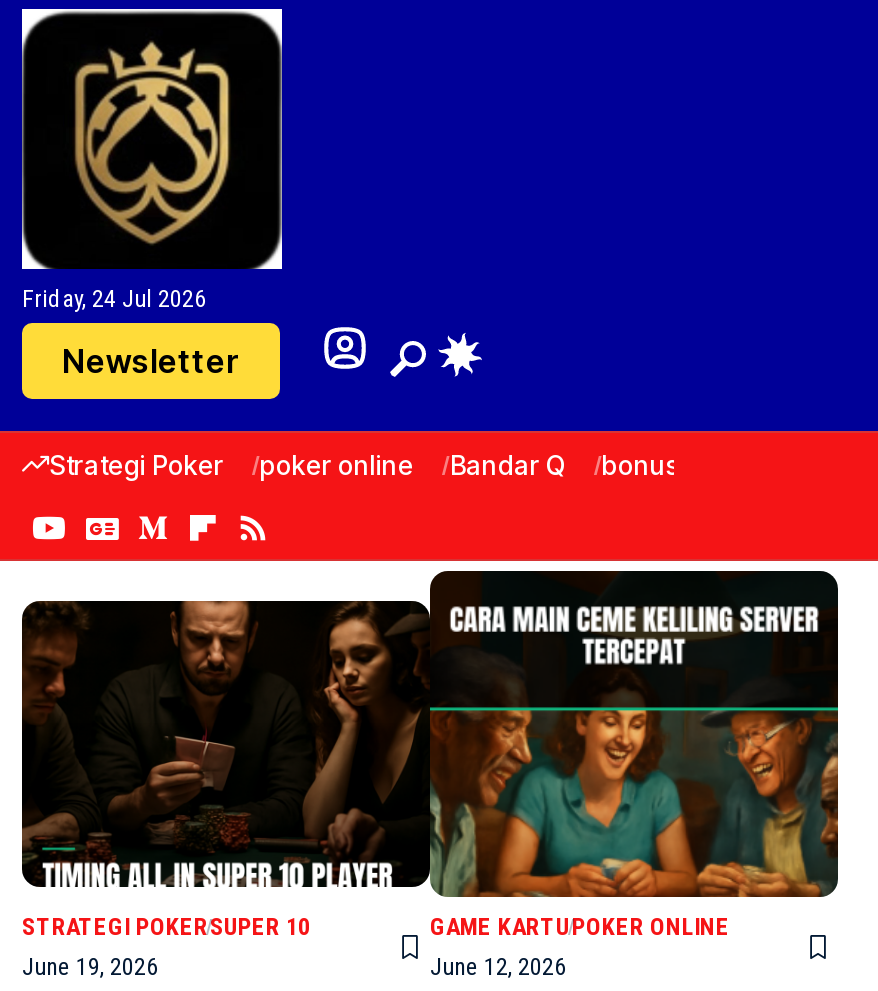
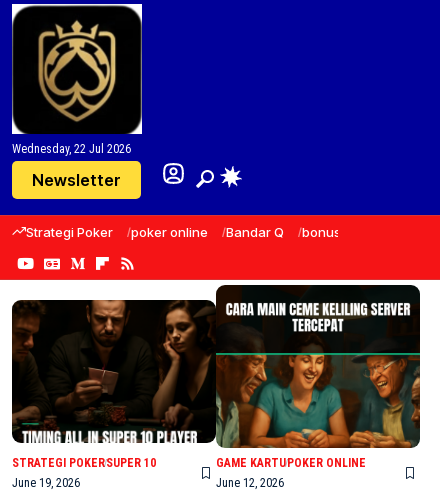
[22,285,206,313] Friday, 24 Jul 2026 -> [12,142,131,156] Wednesday, 22 Jul 2026

